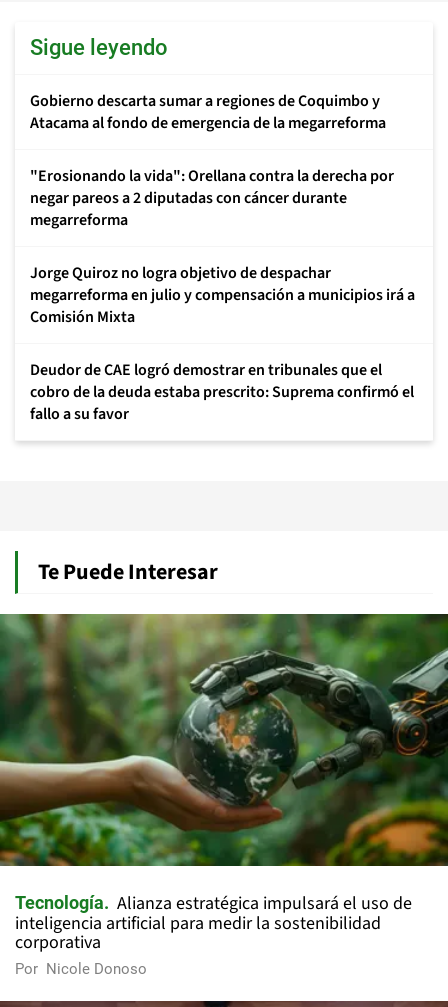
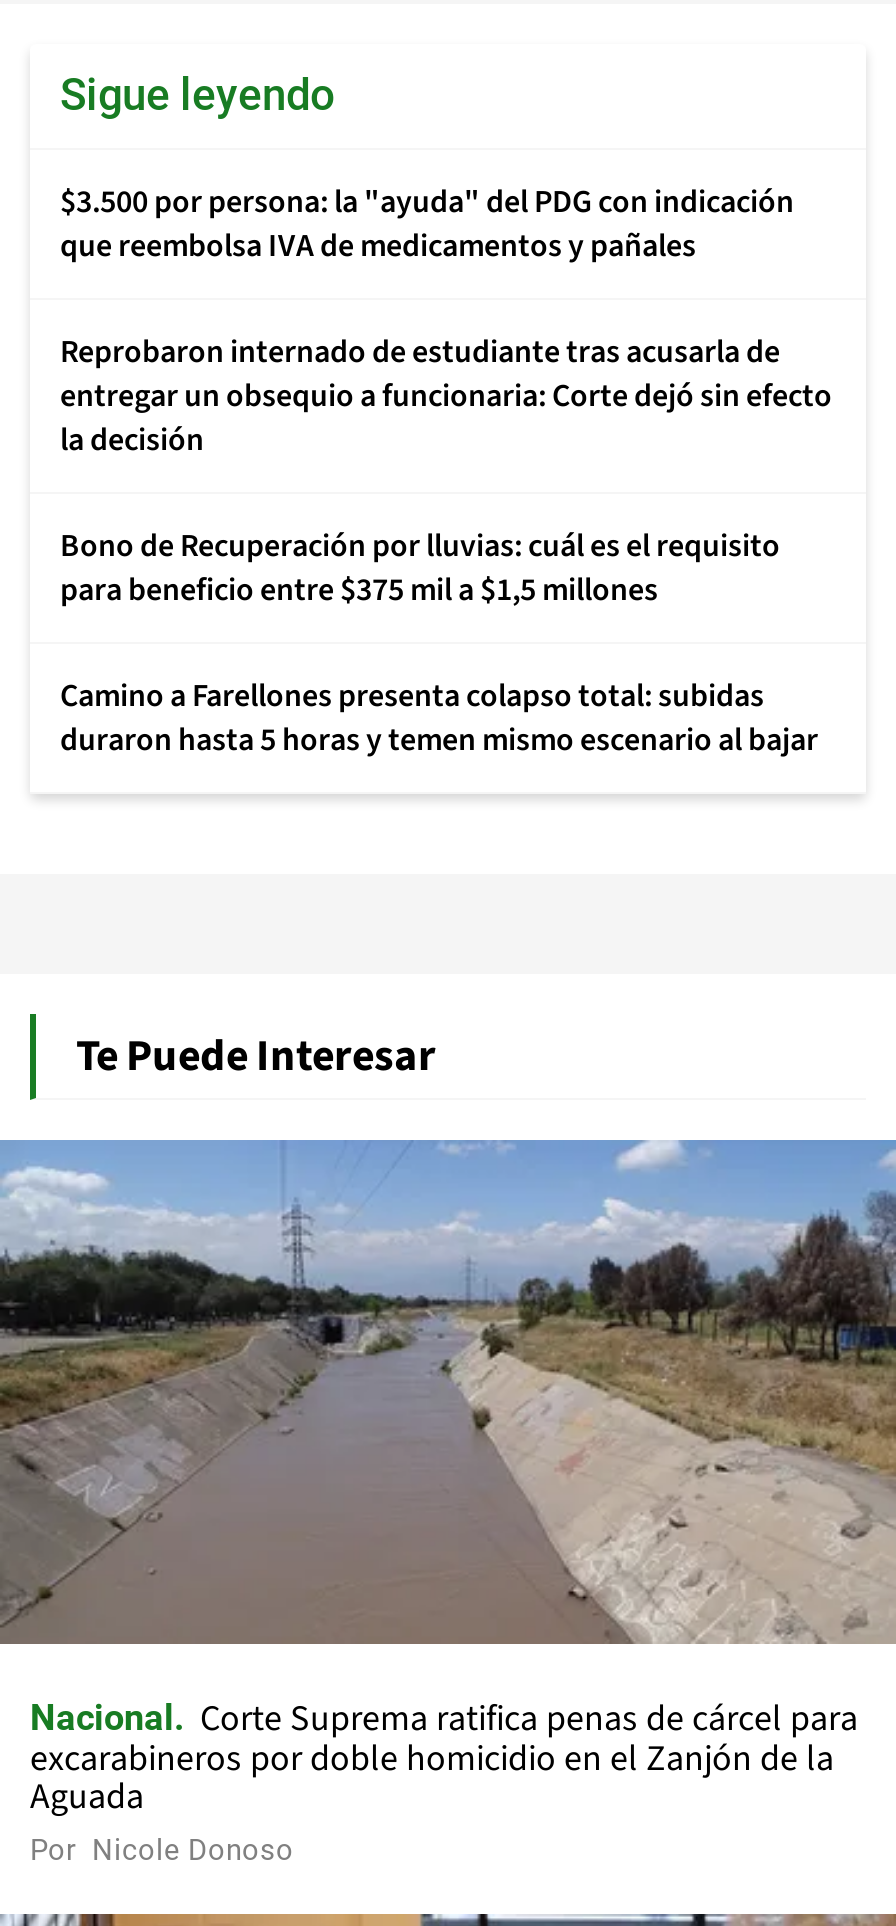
[30,90,386,134] Gobierno descarta sumar a regiones de Coquimbo y | Atacama al fondo de emergencia de la megarreforma -> [60,180,794,268] $3.500 por persona: la "ayuda" del PDG con indicación | que reembolsa IVA de medicamentos y pañales
[30,165,394,231] "Erosionando la vida": Orellana contra la derecha por | negar pareos a 2 diputadas con cáncer durante | megarreforma -> [60,330,832,462] Reprobaron internado de estudiante tras acusarla de | entregar un obsequio a funcionaria: Corte dejó sin efecto | la decisión
[30,262,415,328] Jorge Quiroz no logra objetivo de despachar | megarreforma en julio y compensación a municipios irá a | Comisión Mixta -> [60,524,780,612] Bono de Recuperación por lluvias: cuál es el requisito | para beneficio entre $375 mil a $1,5 millones
[30,359,414,425] Deudor de CAE logró demostrar en tribunales que el | cobro de la deuda estaba prescrito: Suprema confirmó el | fallo a su favor -> [60,674,818,762] Camino a Farellones presenta colapso total: subidas | duraron hasta 5 horas y temen mismo escenario al bajar
[3,613,445,955] [image] | Tecnología | Alianza estratégica impulsará el uso de | inteligencia artificial para medir la sostenibilidad | corporativa -> [6,1138,890,1822] [image] | Nacional | Corte Suprema ratifica penas de cárcel para | excarabineros por doble homicidio en el Zanjón de la | Aguada

